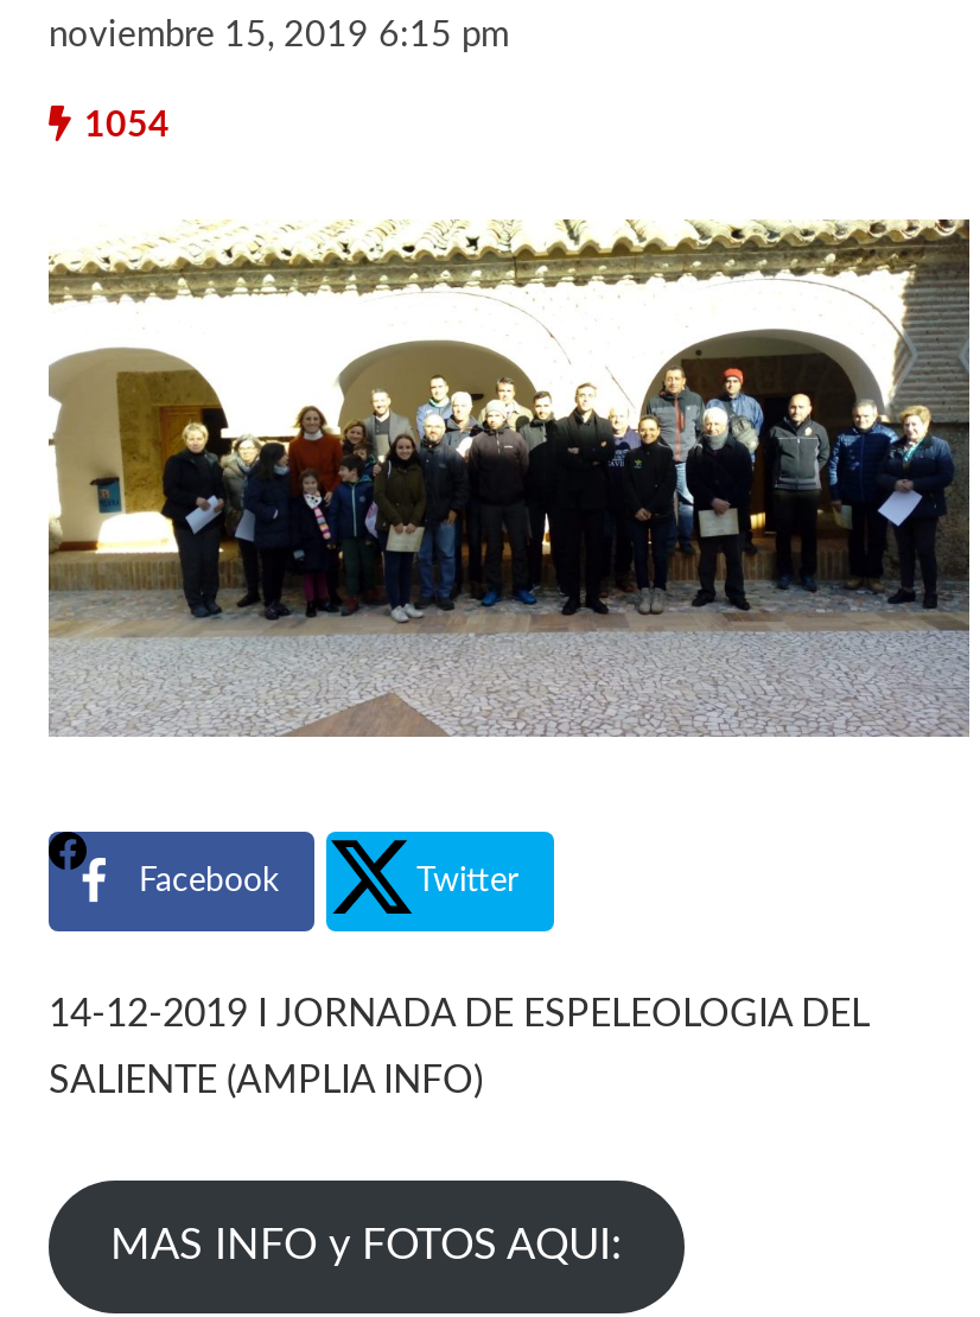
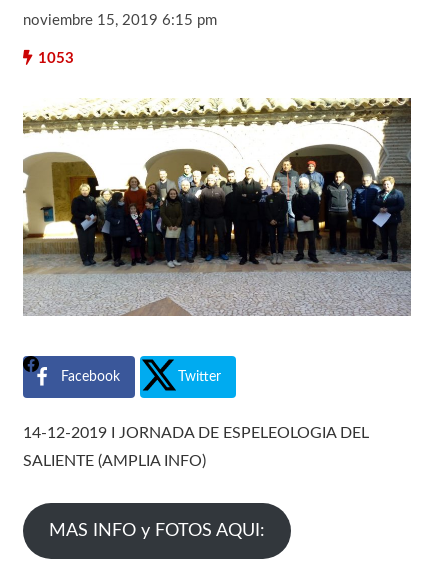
[75,108,170,144] 1054 -> [34,51,74,66] 1053

